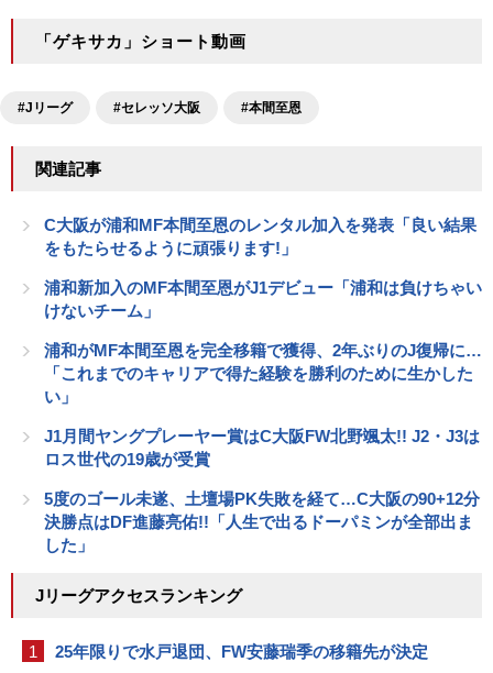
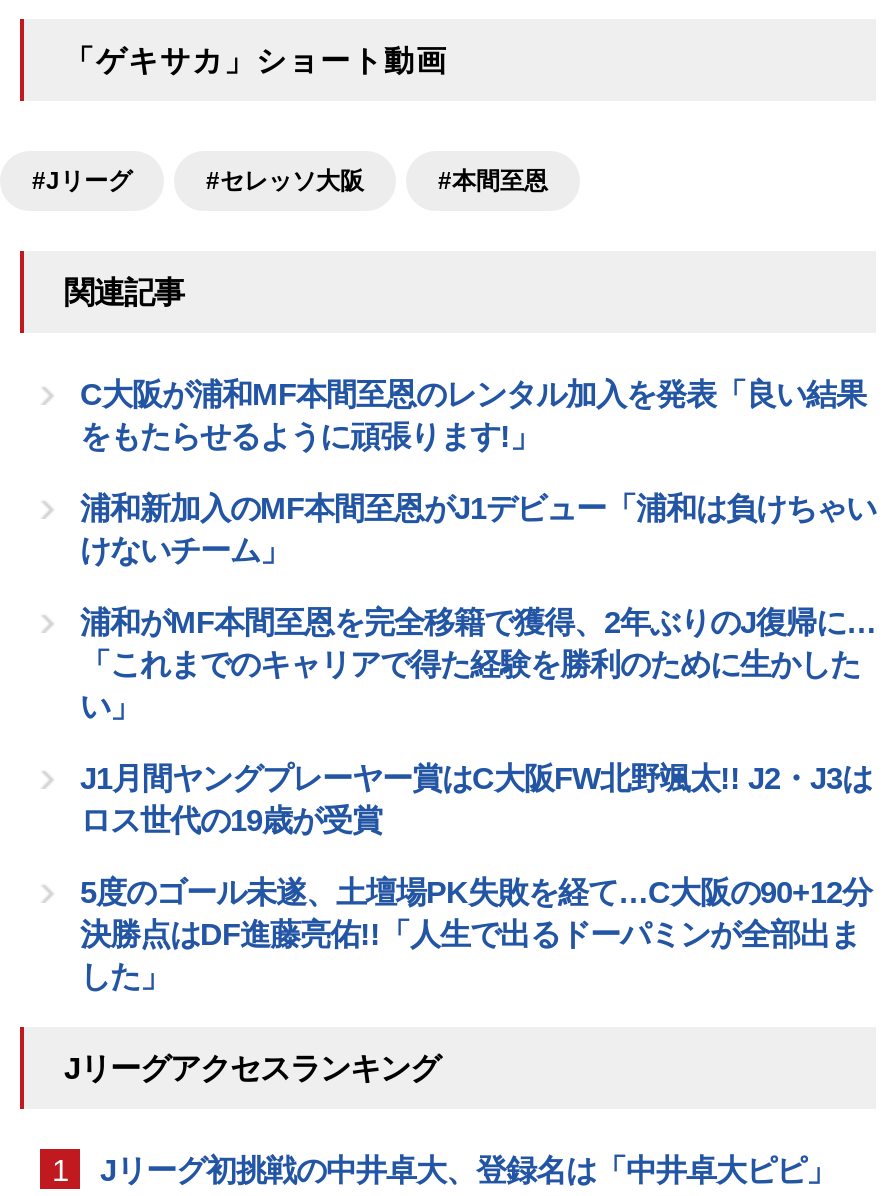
[55,642,428,661] 25年限りで水戸退団、FW安藤瑞季の移籍先が決定 -> [100,1153,836,1187] Jリーグ初挑戦の中井卓大、登録名は「中井卓大ピピ」

